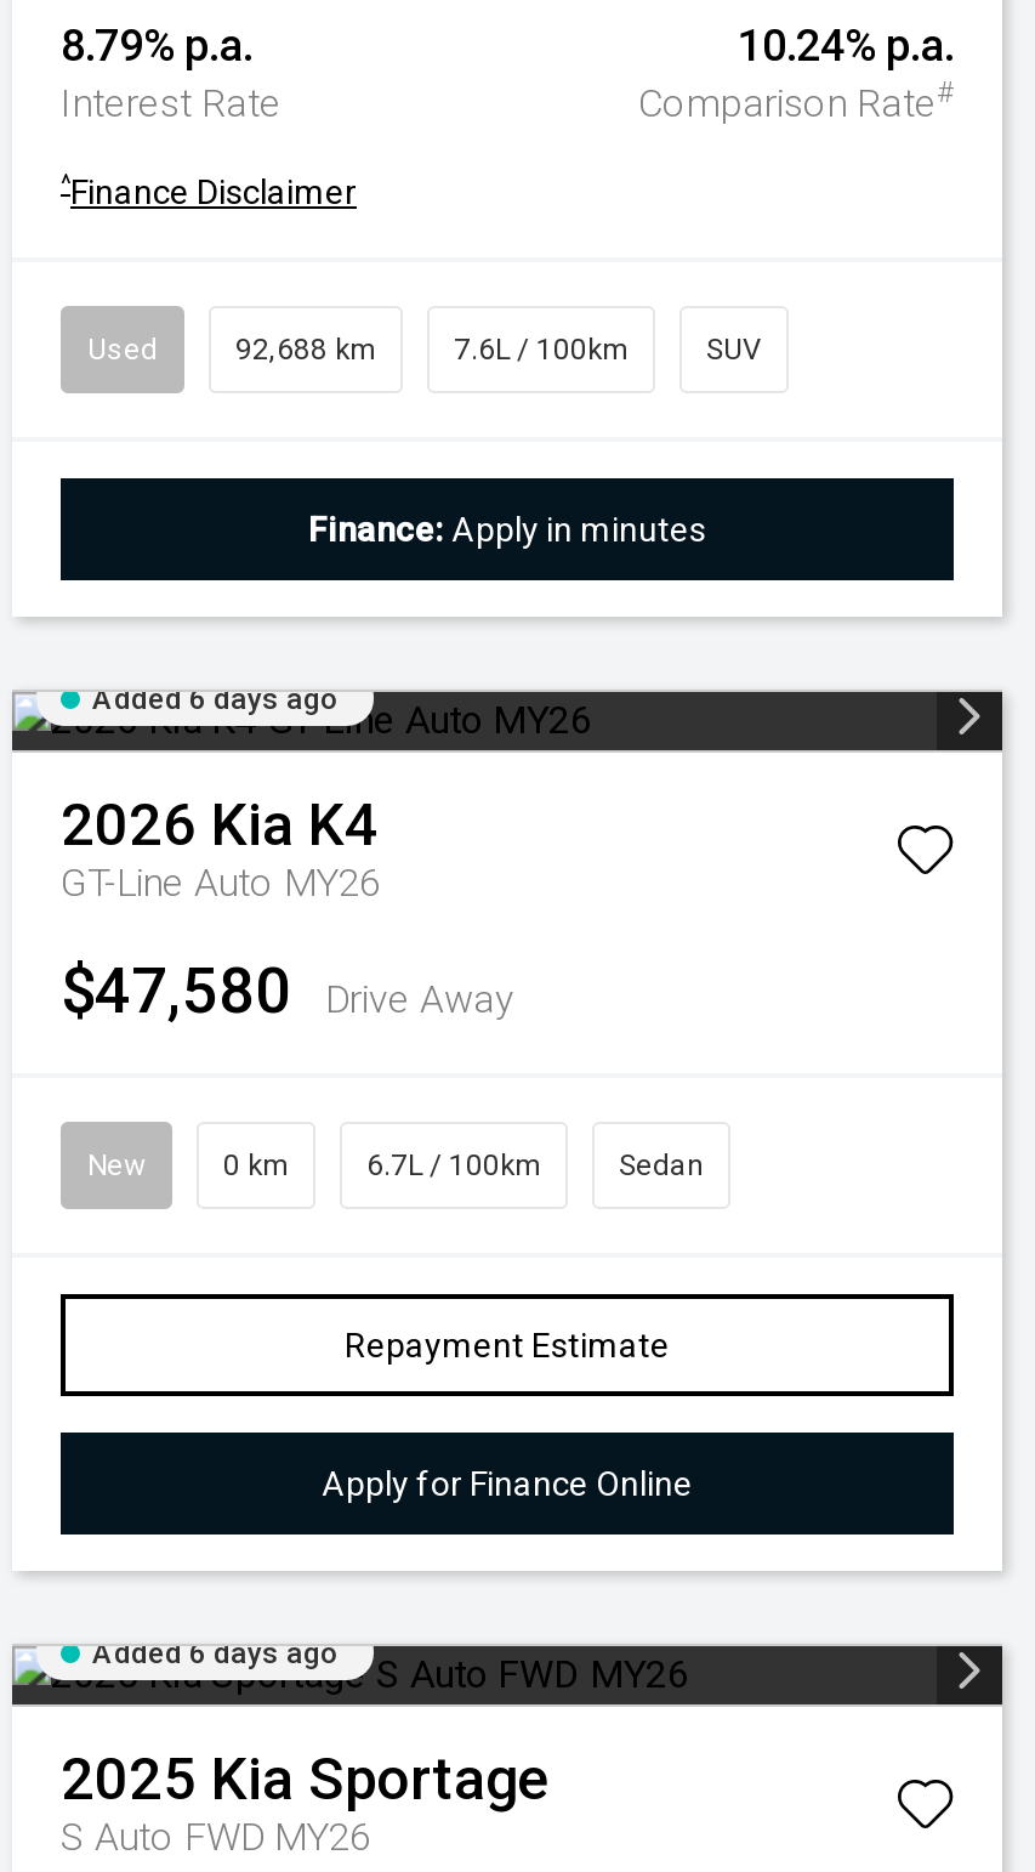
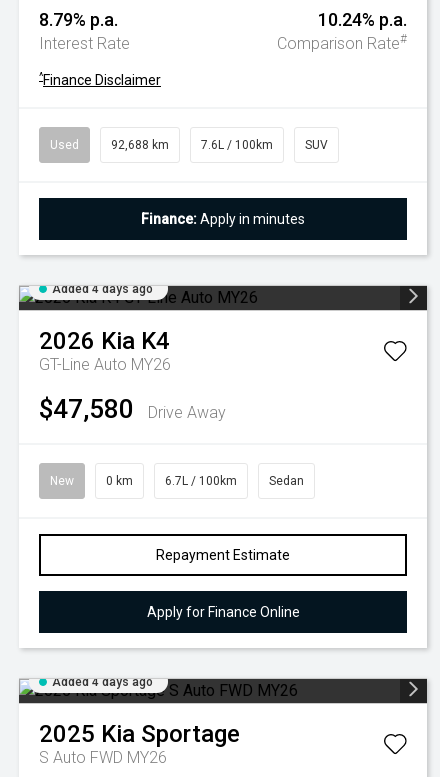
[92,682,337,716] Added 6 days ago -> [52,282,153,296] Added 4 days ago
[92,1636,337,1670] Added 6 days ago -> [52,675,153,689] Added 4 days ago

